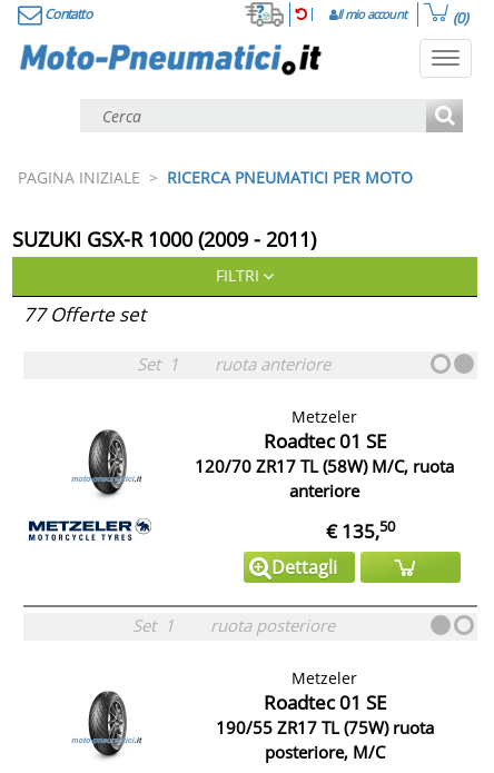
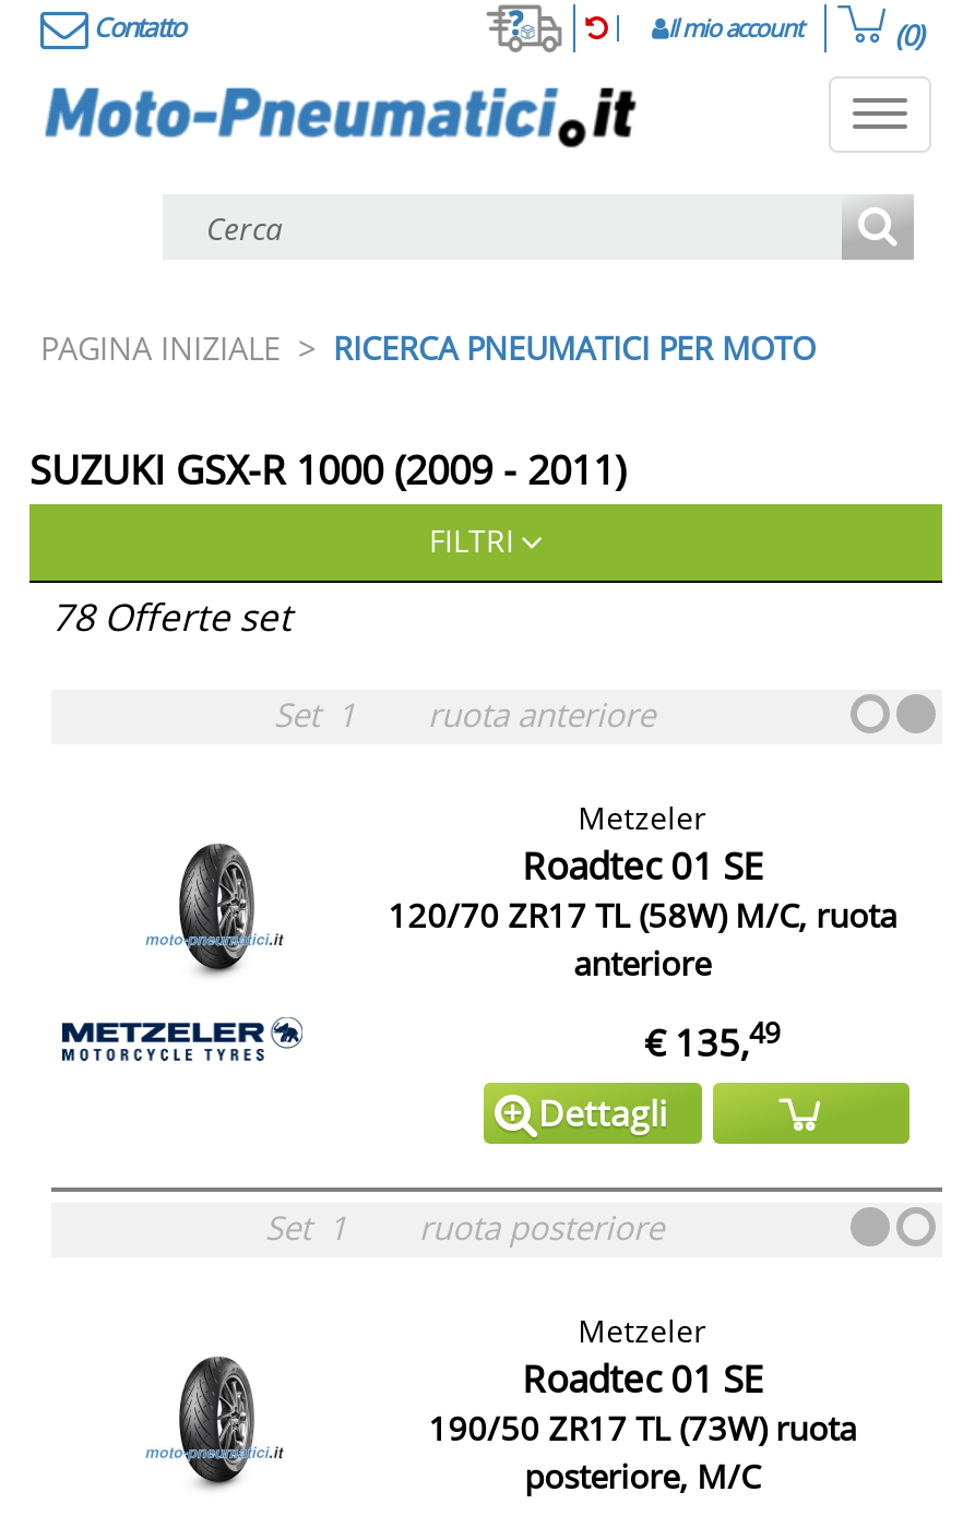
[23,301,146,326] 77 Offerte set -> [51,590,292,641] 78 Offerte set
[325,516,394,544] € 135,50 -> [644,1012,780,1067] € 135,49
[215,716,433,738] 190/55 ZR17 TL (75W) ruota -> [428,1406,856,1449] 190/50 ZR17 TL (73W) ruota

